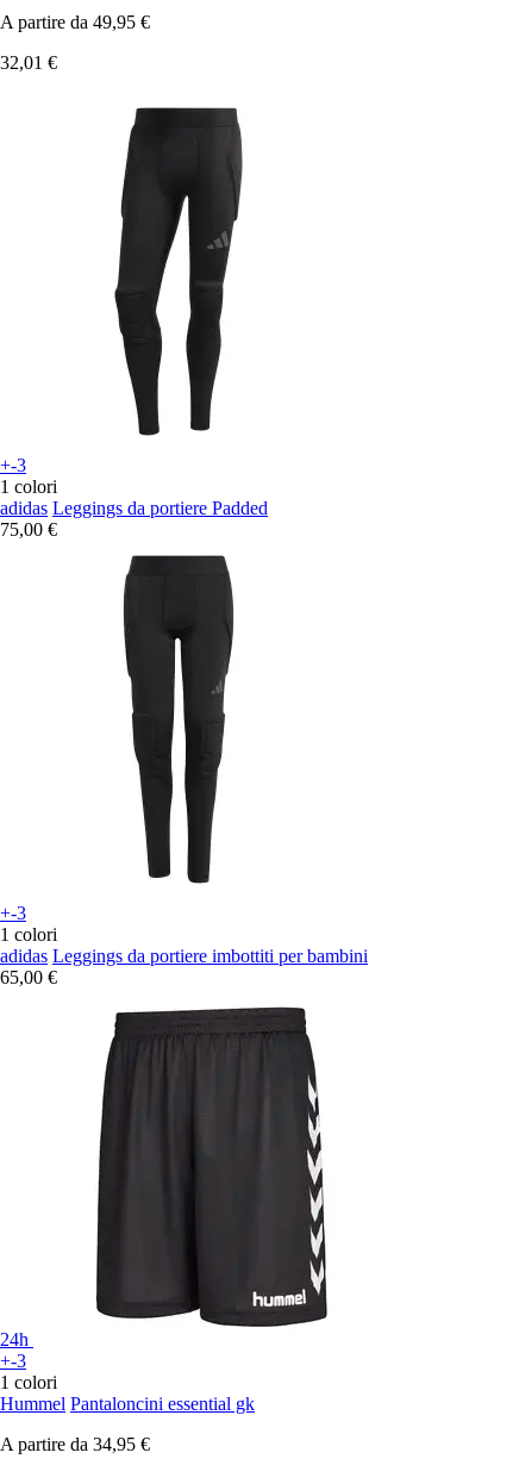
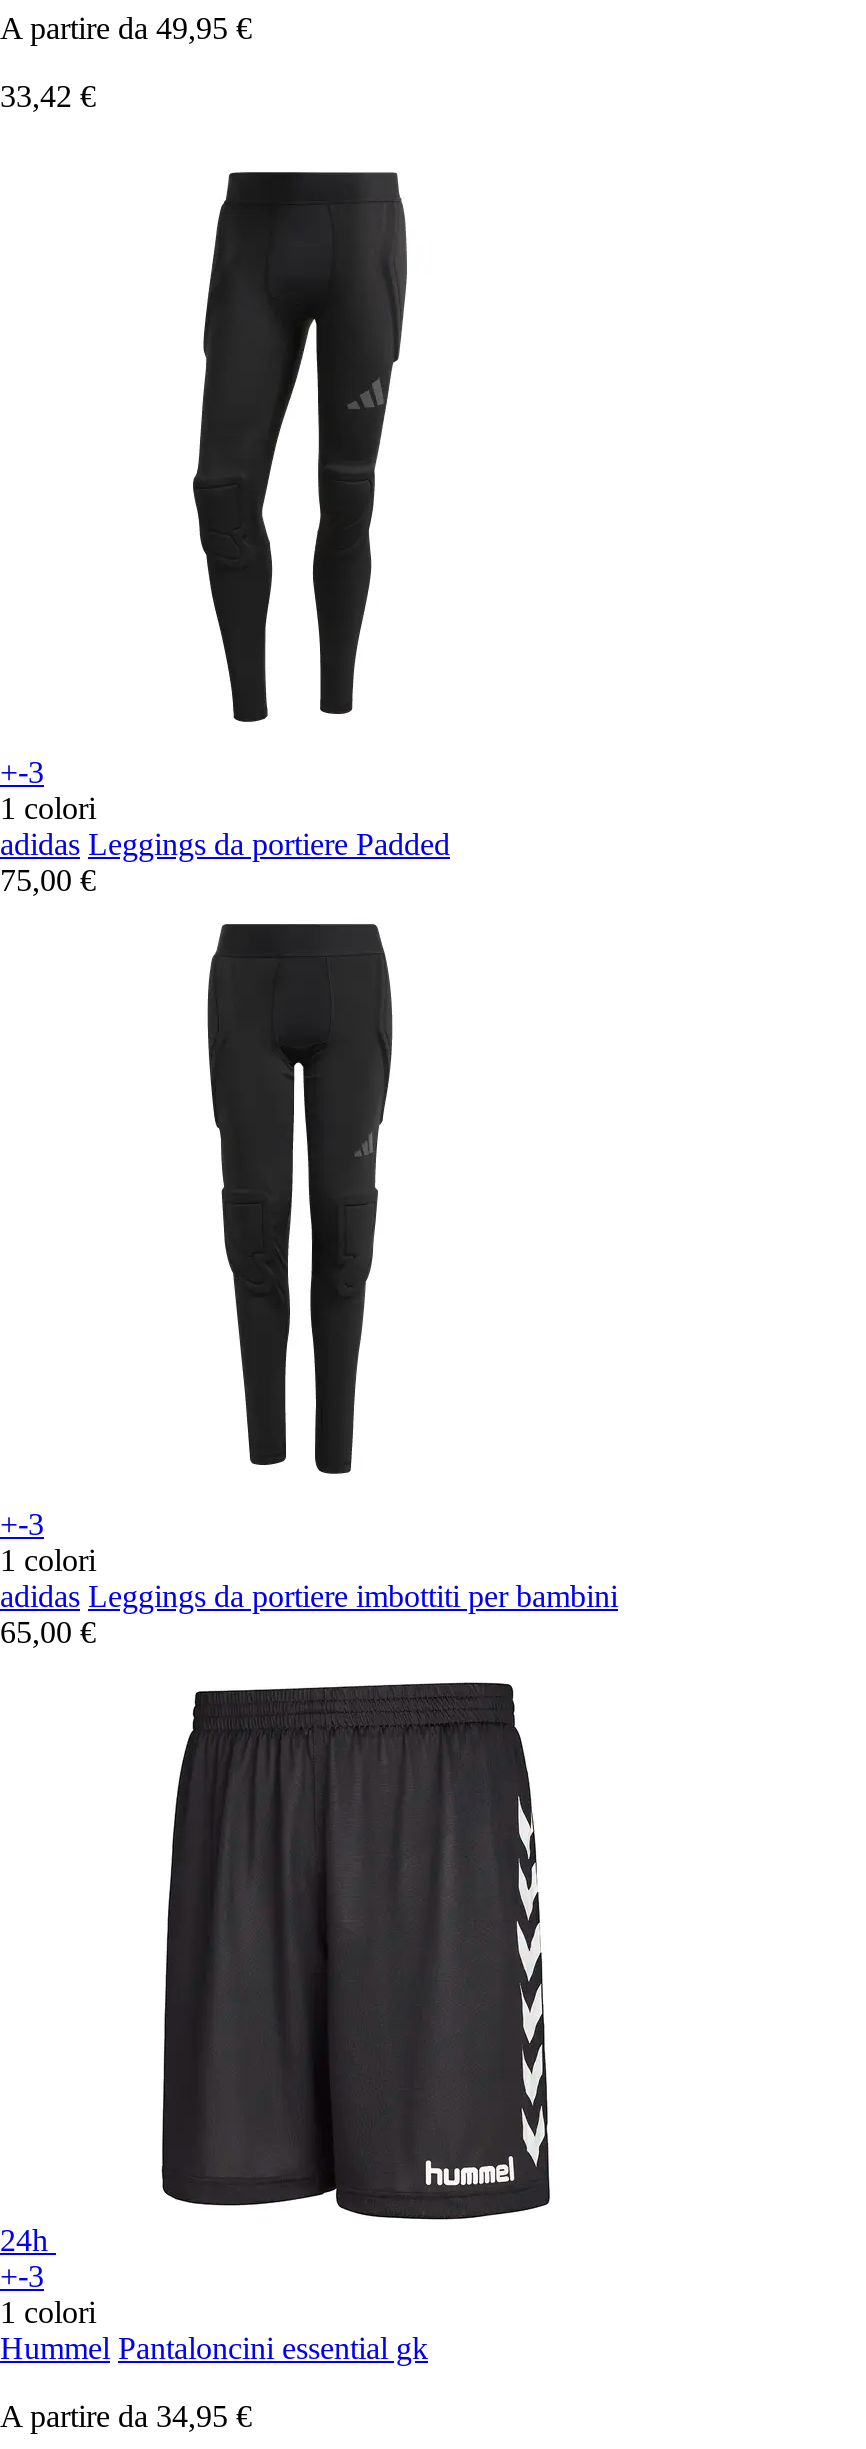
[0,53,57,73] 32,01 € -> [0,80,96,114] 33,42 €

